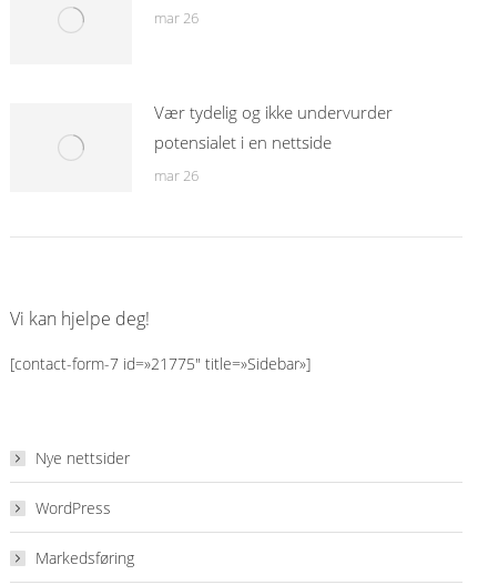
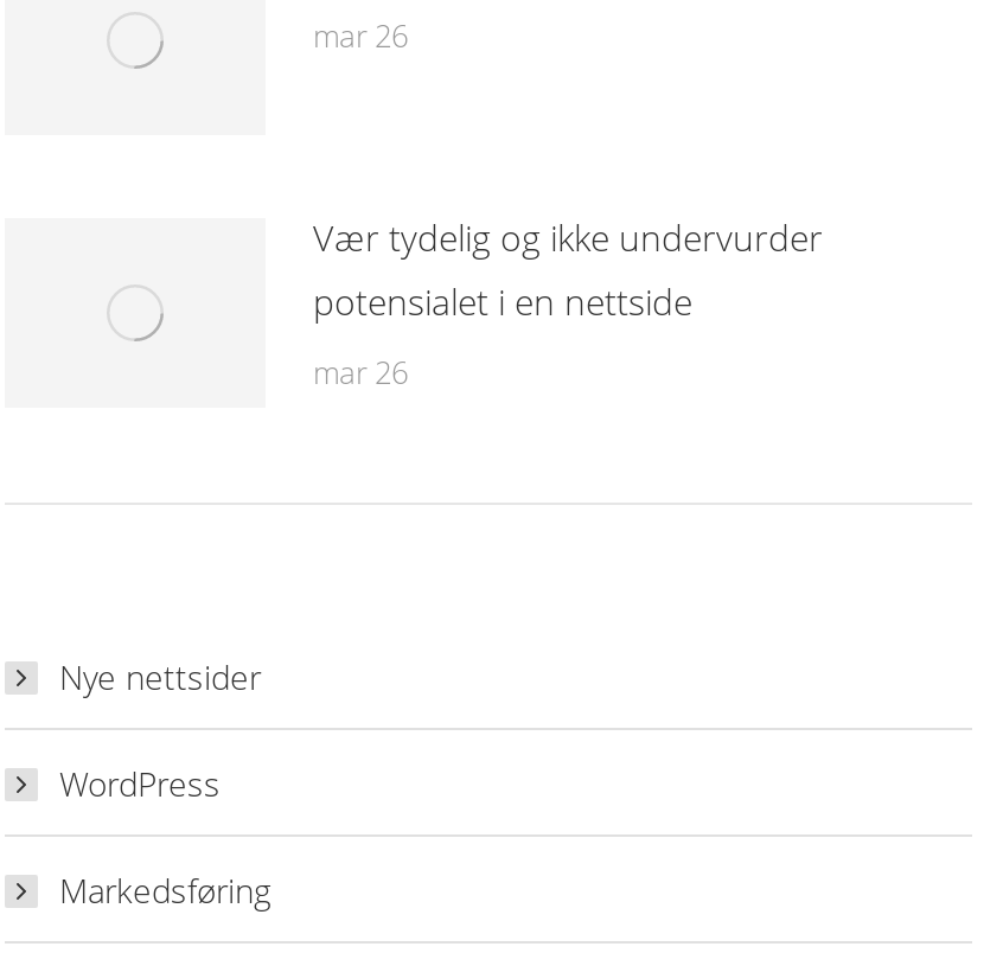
[10,306,311,374] Vi kan hjelpe deg! | [contact-form-7 id=»21775″ title=»Sidebar»] -> none

